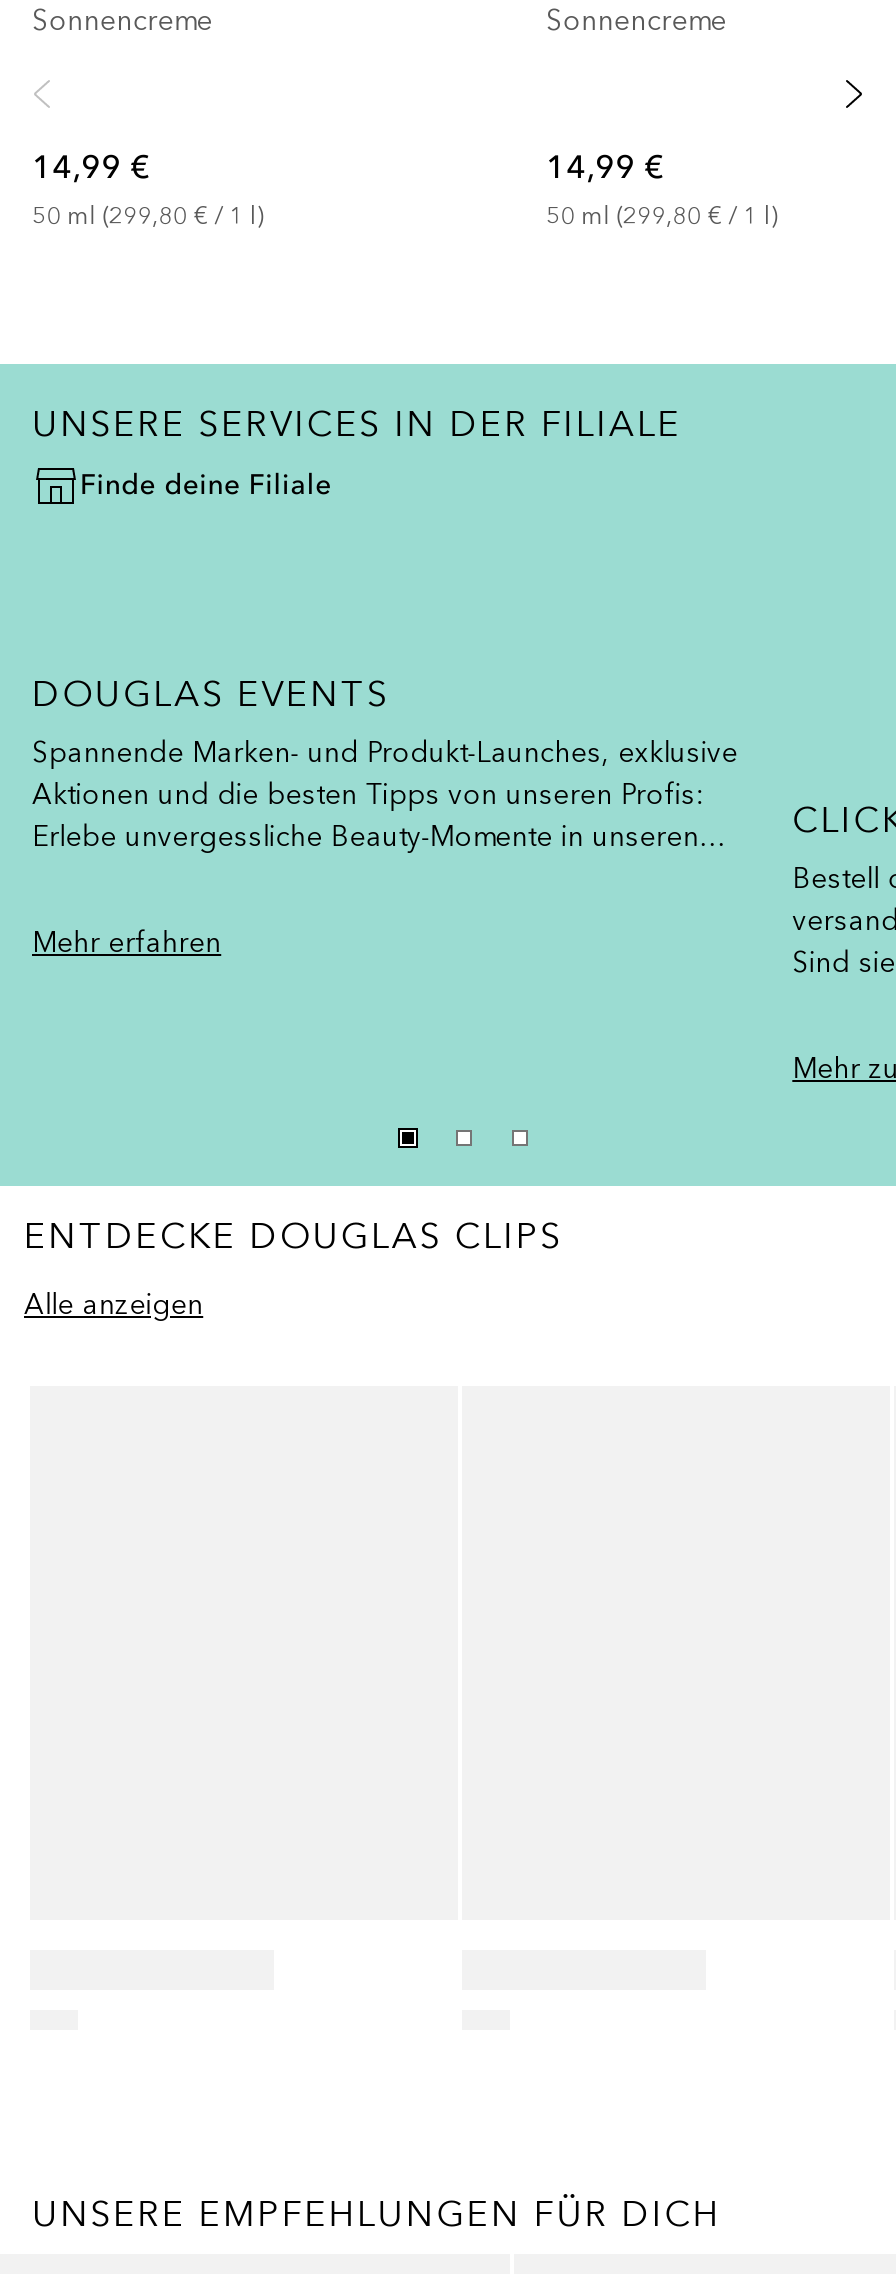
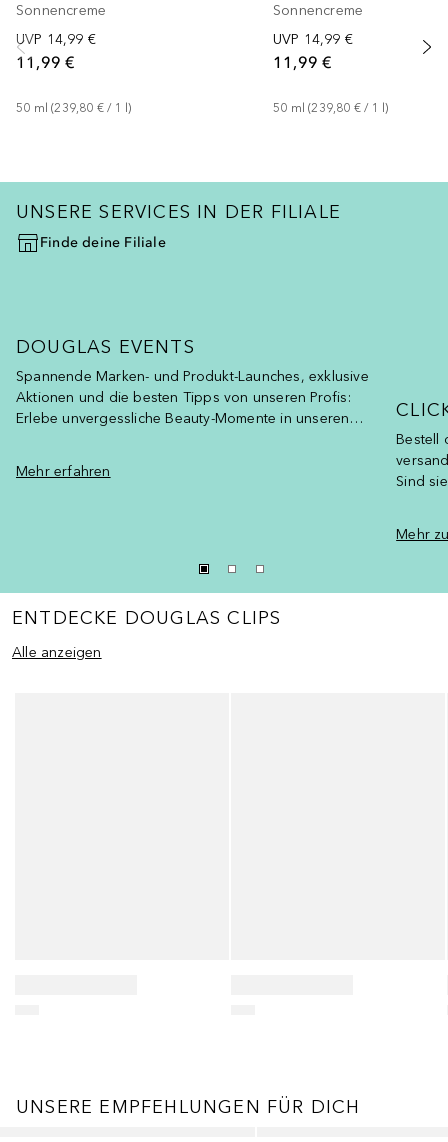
[32,146,263,230] 14,99 € | 50 ml (299,80 €/ 1 l) -> [16,31,131,115] UVP 14,99 € | 11,99 € | 50 ml (239,80 €/ 1 l)
[546,146,777,230] 14,99 € | 50 ml (299,80 €/ 1 l) -> [273,31,388,115] UVP 14,99 € | 11,99 € | 50 ml (239,80 €/ 1 l)

